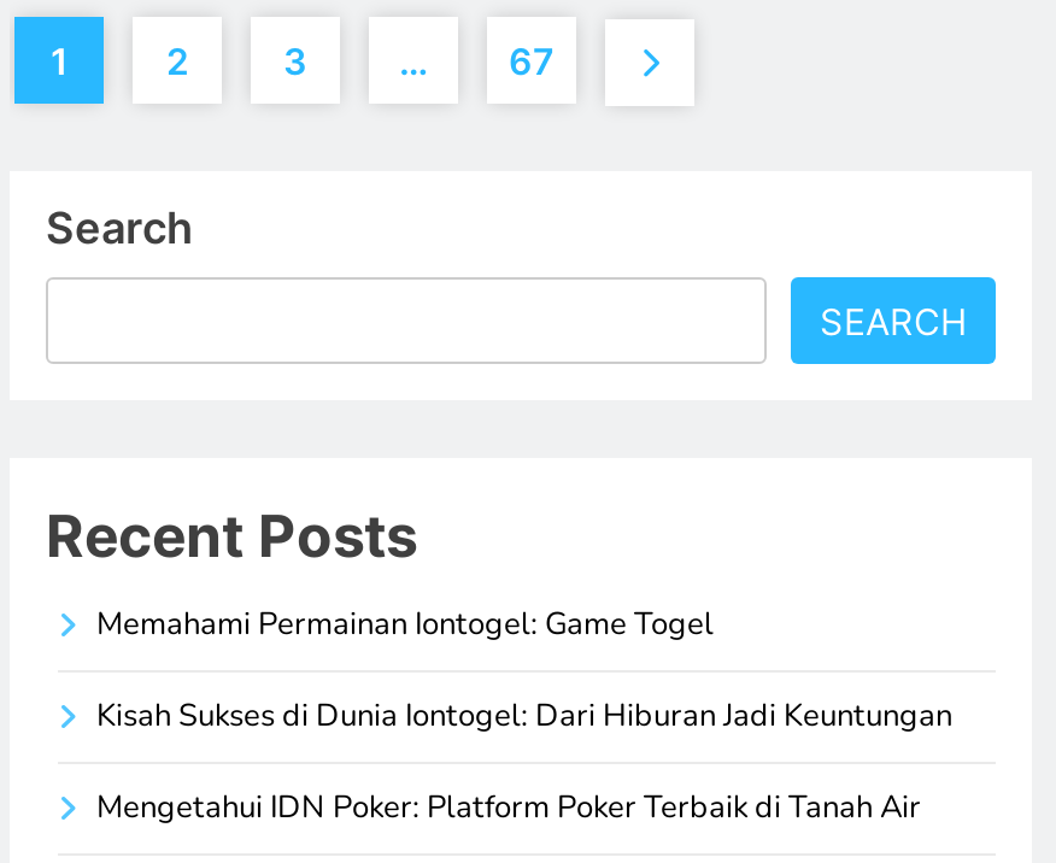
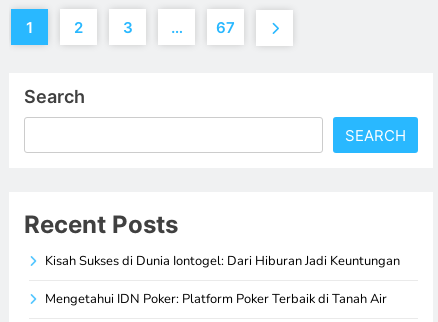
[96,603,714,646] Memahami Permainan Iontogel: Game Togel -> none

